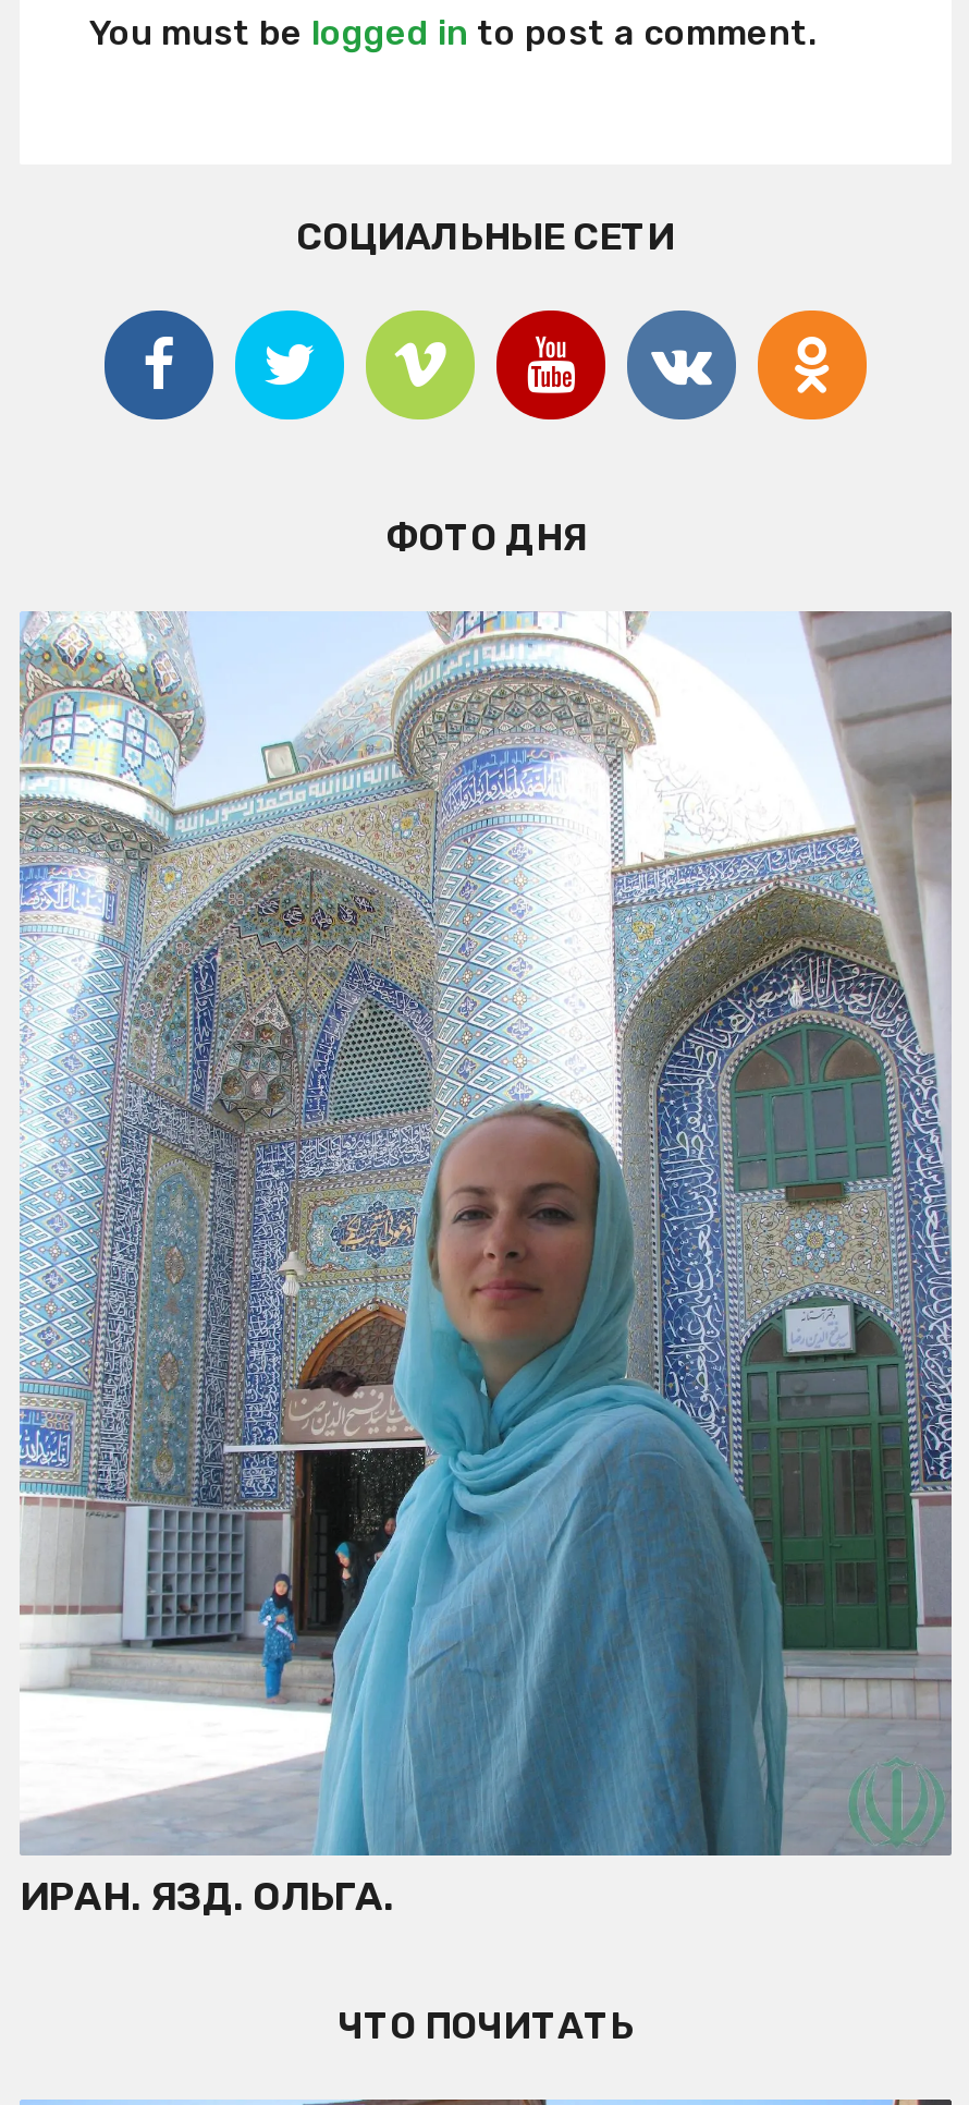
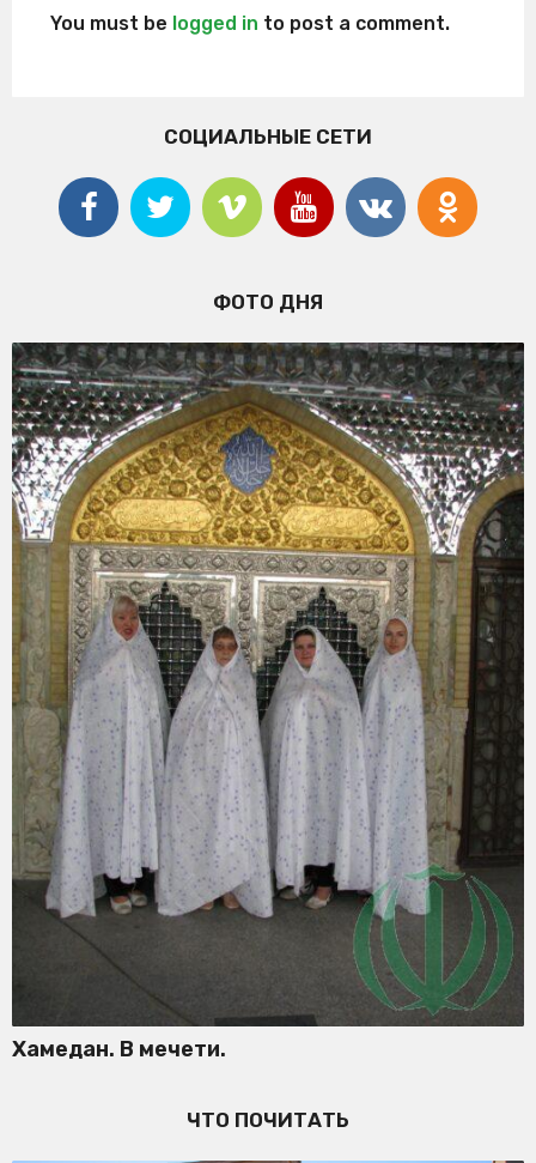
[17,610,954,1921] [image] | ИРАН. ЯЗД. ОЛЬГА. -> [11,341,525,1062] [image] | Хамедан. В мечети.

